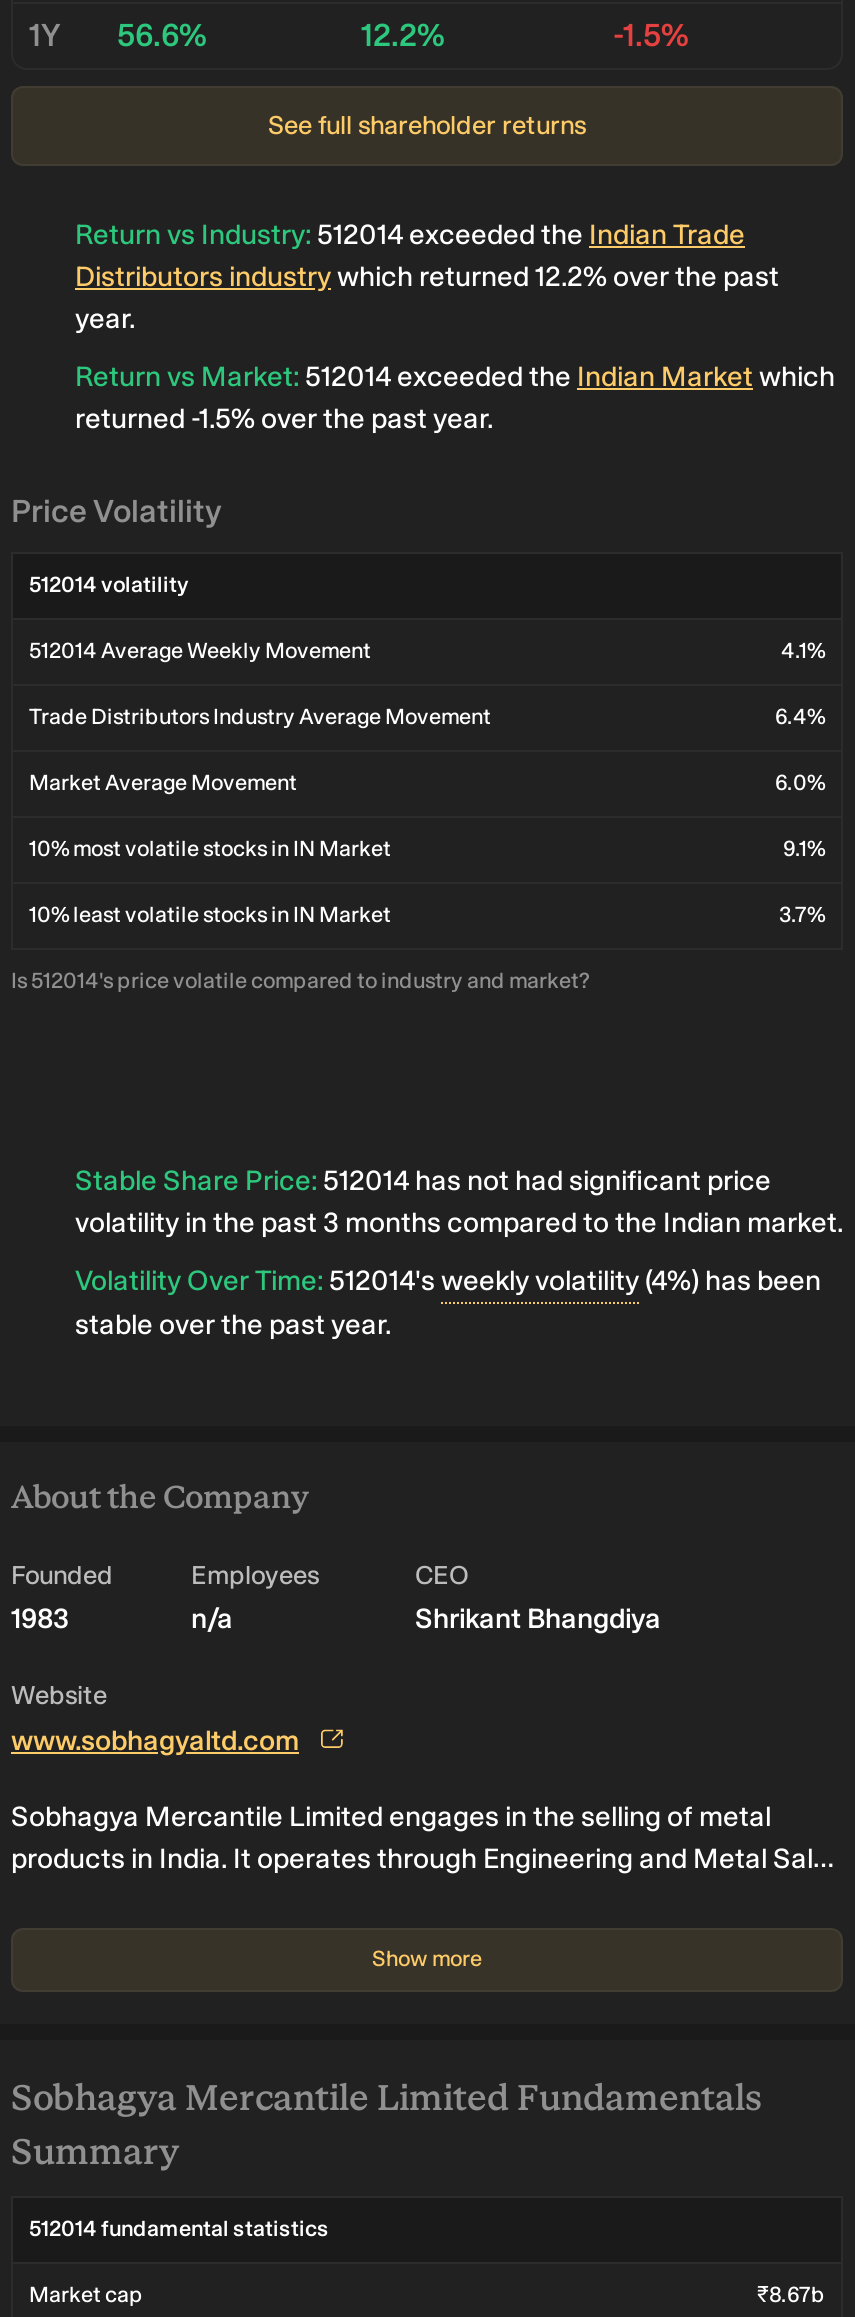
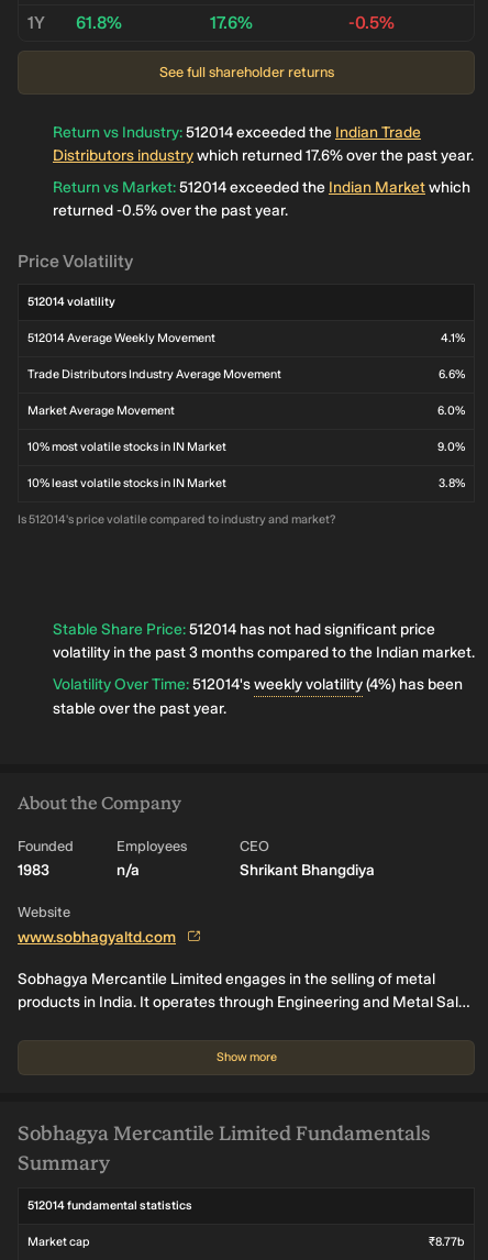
[29,15,207,53] 1Y 56.6% -> [27,12,122,33] 1Y 61.8%
[361,15,445,53] 12.2% -> [210,12,253,33] 17.6%
[613,15,689,53] -1.5% -> [348,12,395,33] -0.5%
[75,259,779,335] Distributors industry which returned 12.2% over the past | year. -> [53,146,474,165] Distributors industry which returned 17.6% over the past year.
[75,401,493,435] returned -1.5% over the past year. -> [53,201,288,220] returned -0.5% over the past year.
[775,703,825,729] 6.4% -> [439,367,465,381] 6.6%
[783,835,825,861] 9.1% -> [437,439,465,454] 9.0%
[779,901,825,927] 3.7% -> [439,476,465,490] 3.8%
[757,2281,825,2307] ₹8.67b -> [429,1234,465,1249] ₹8.77b

